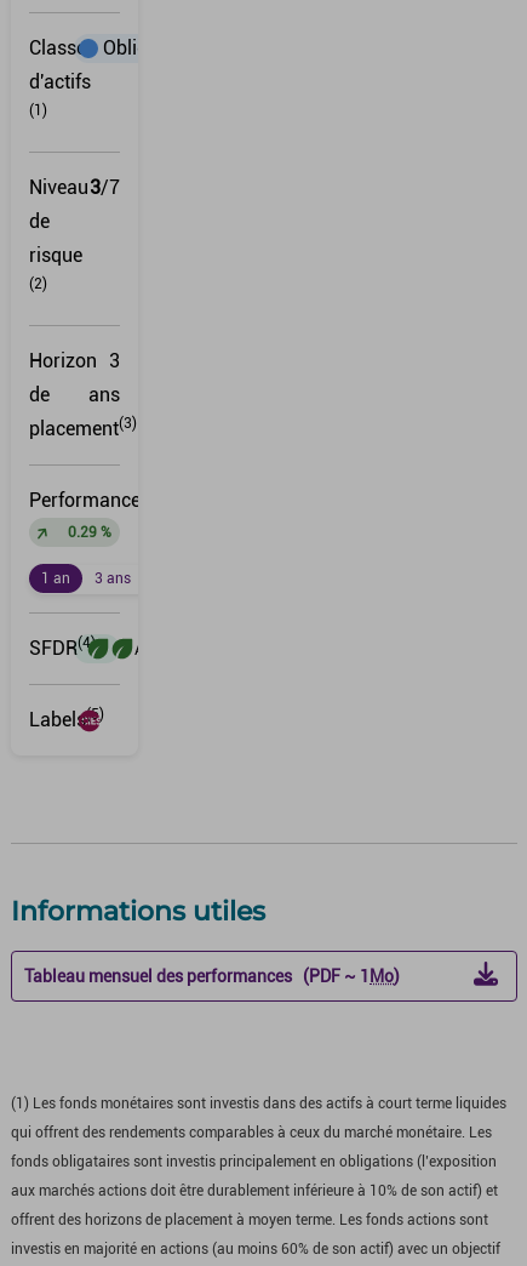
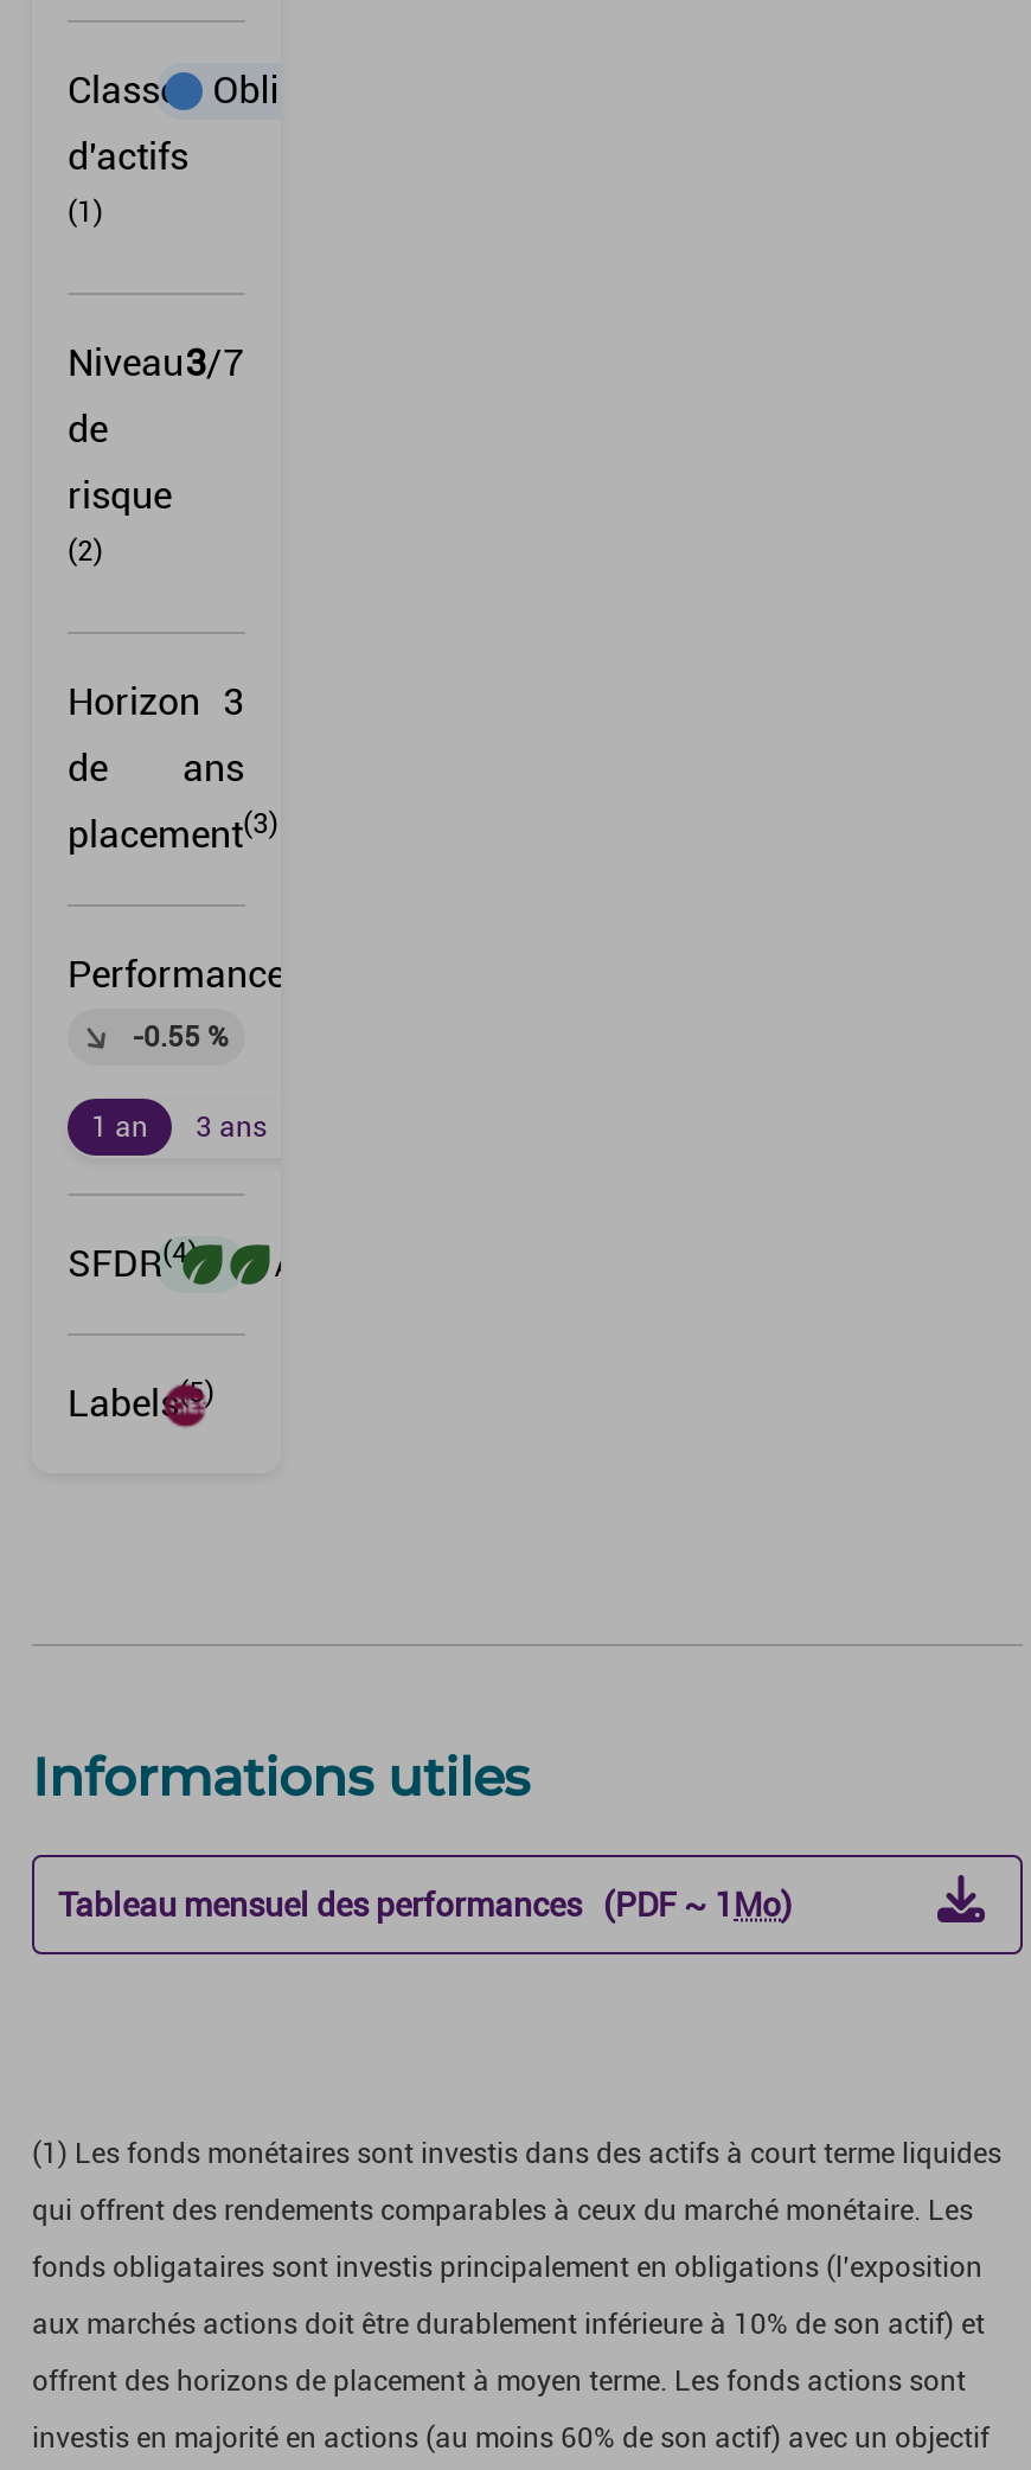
[68,524,111,541] 0.29 % -> [132,1020,229,1054] -0.55 %

